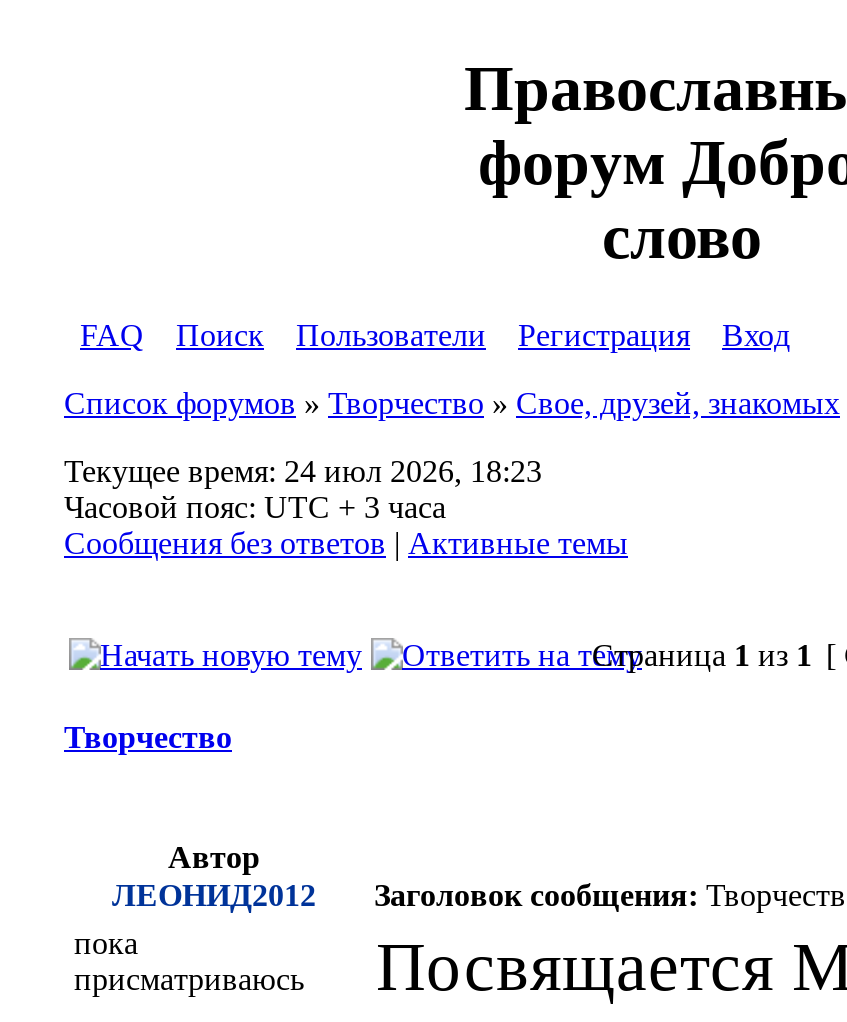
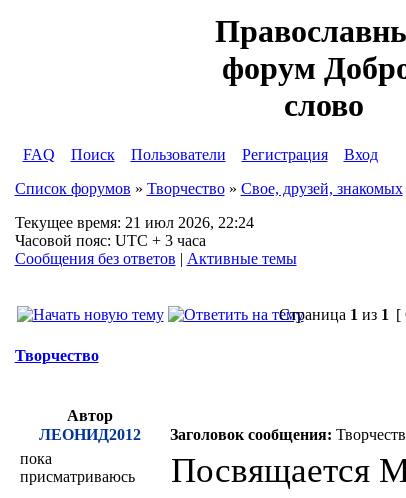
[64,454,542,488] Текущее время: 24 июл 2026, 18:23 -> [14,214,253,231] Текущее время: 21 июл 2026, 22:24

